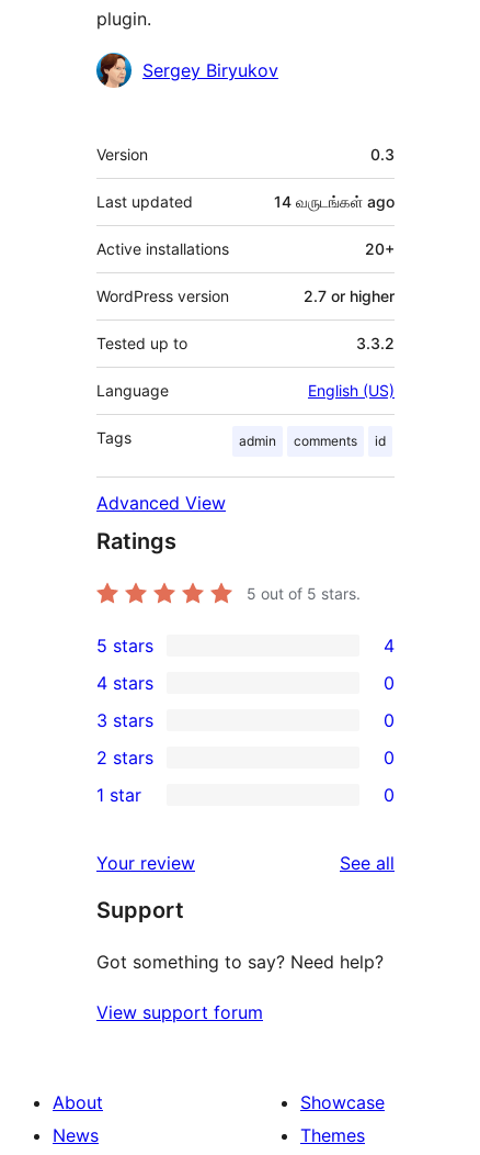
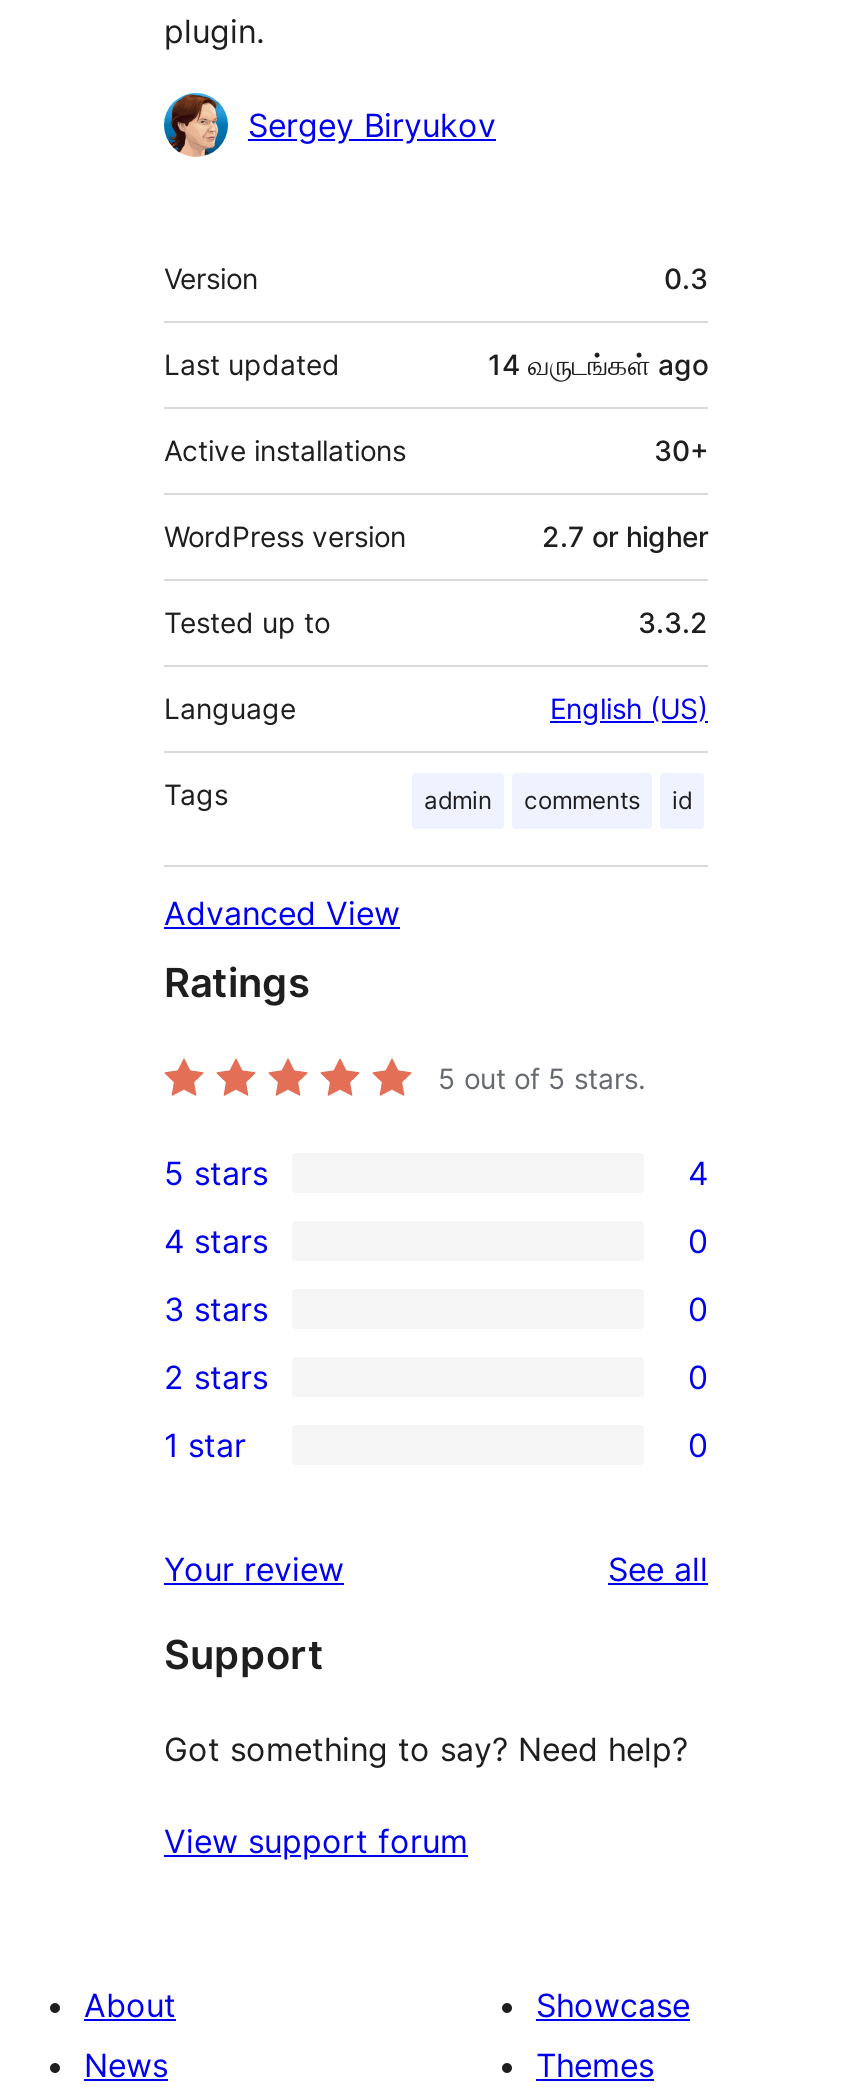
[365,240,395,258] 20+ -> [654,433,708,467] 30+

